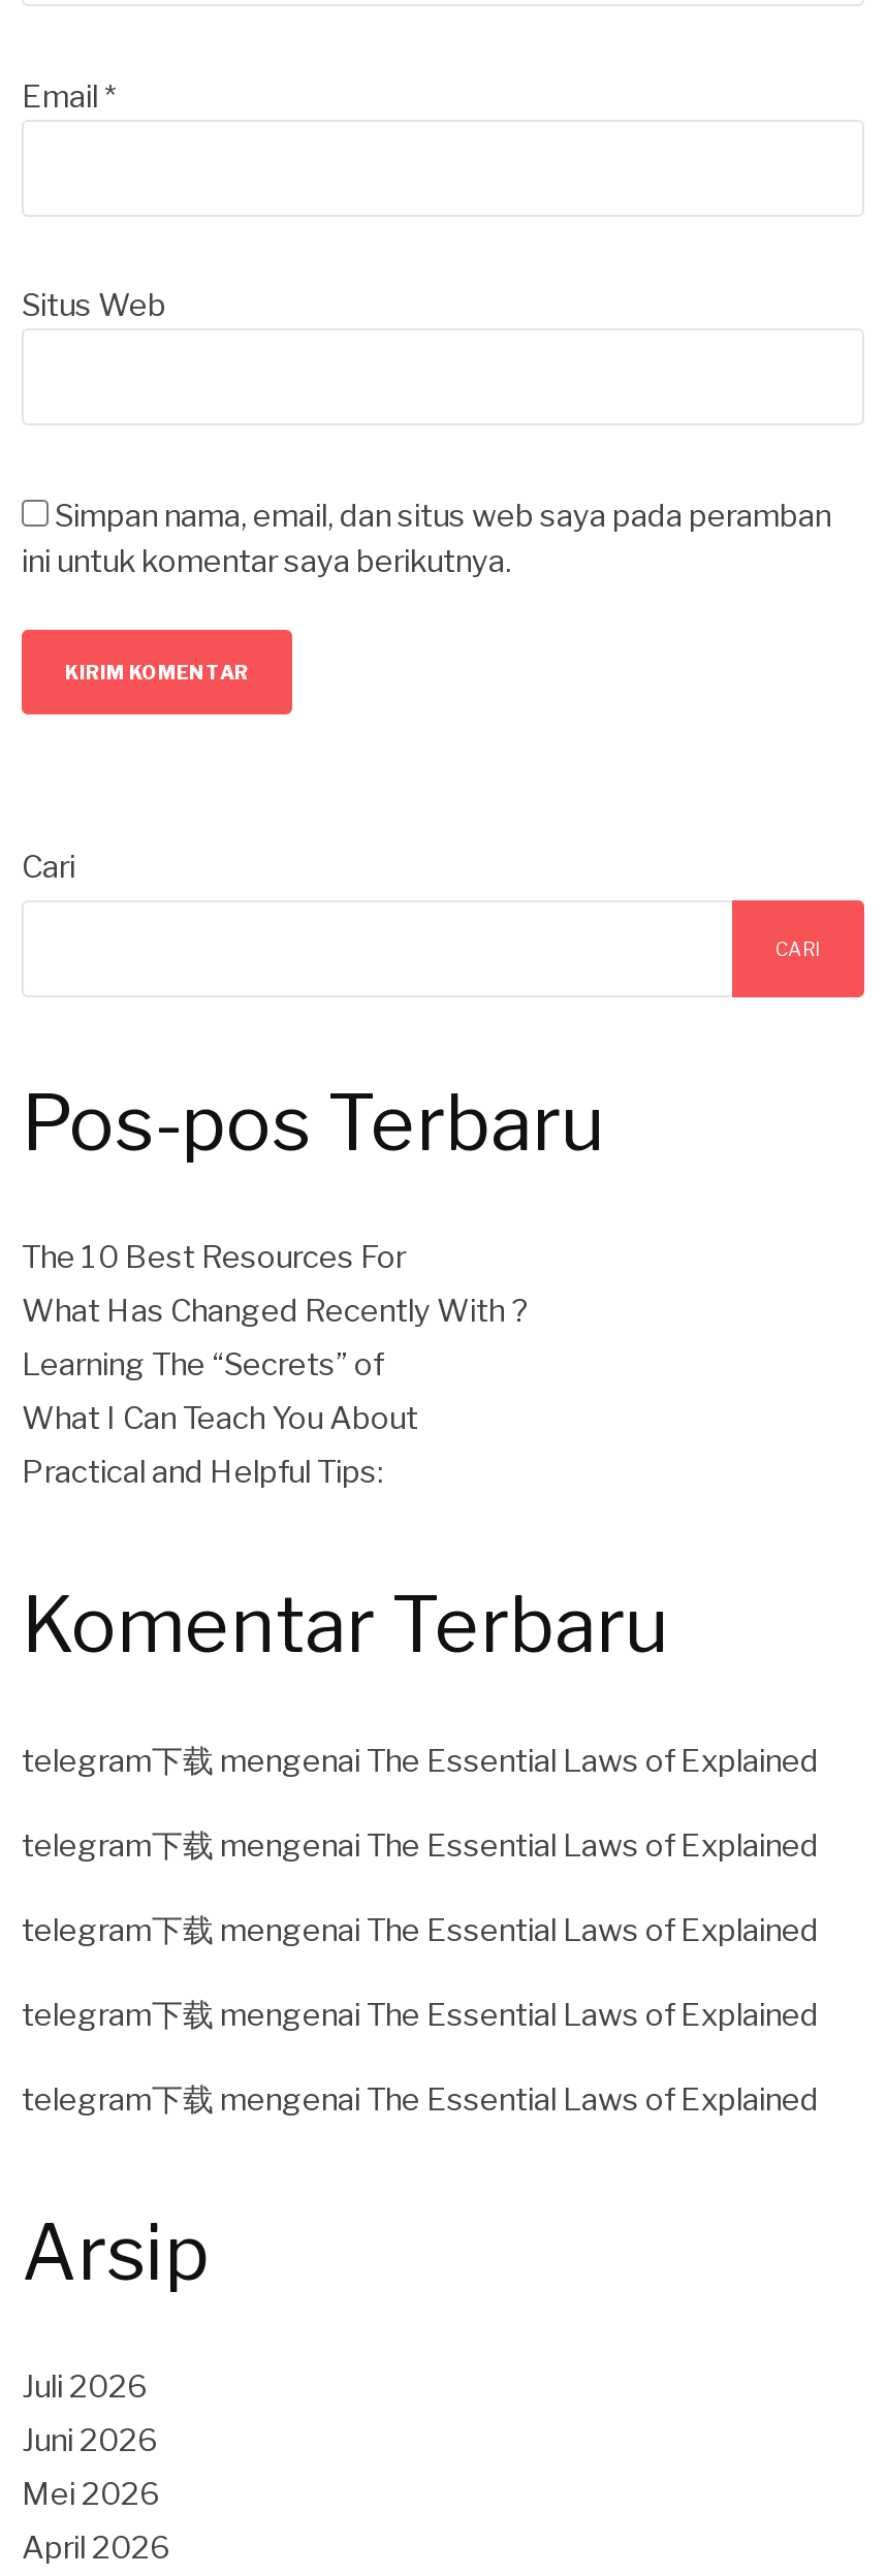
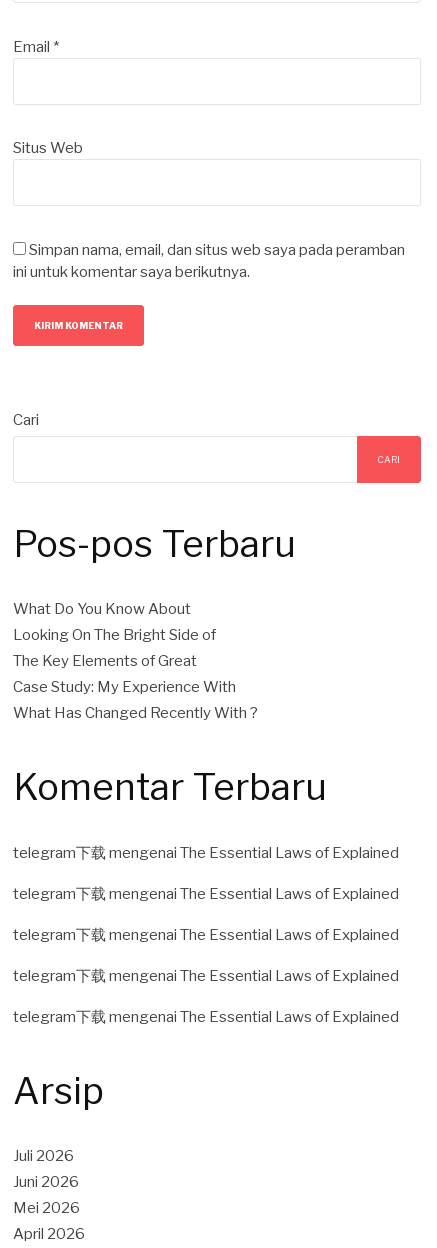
[22,1240,406,1277] The 10 Best Resources For -> [13,600,236,696] What Do You Know About | Looking On The Bright Side of | The Key Elements of Great | Case Study: My Experience With
moved [22,1293,528,1330] -> [13,704,258,722]: What Has Changed Recently With ?
[22,1347,418,1491] Learning The “Secrets” of | What I Can Teach You About | Practical and Helpful Tips: -> none

